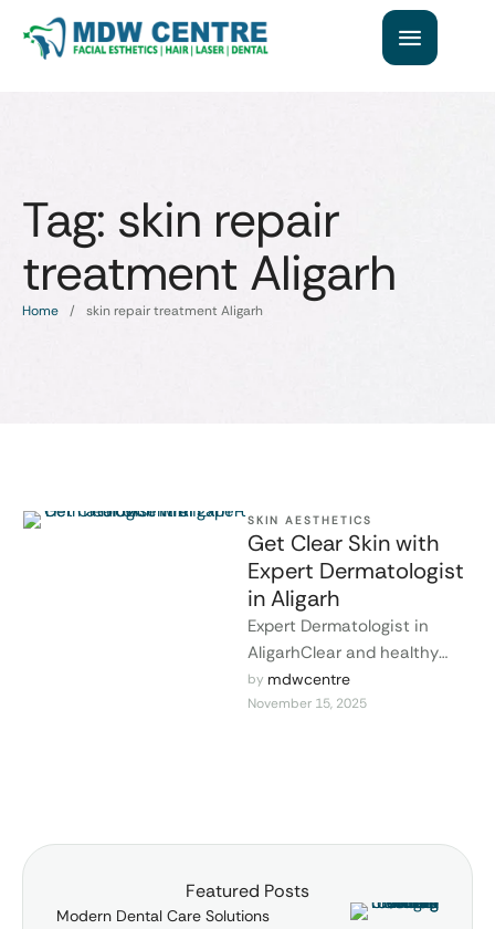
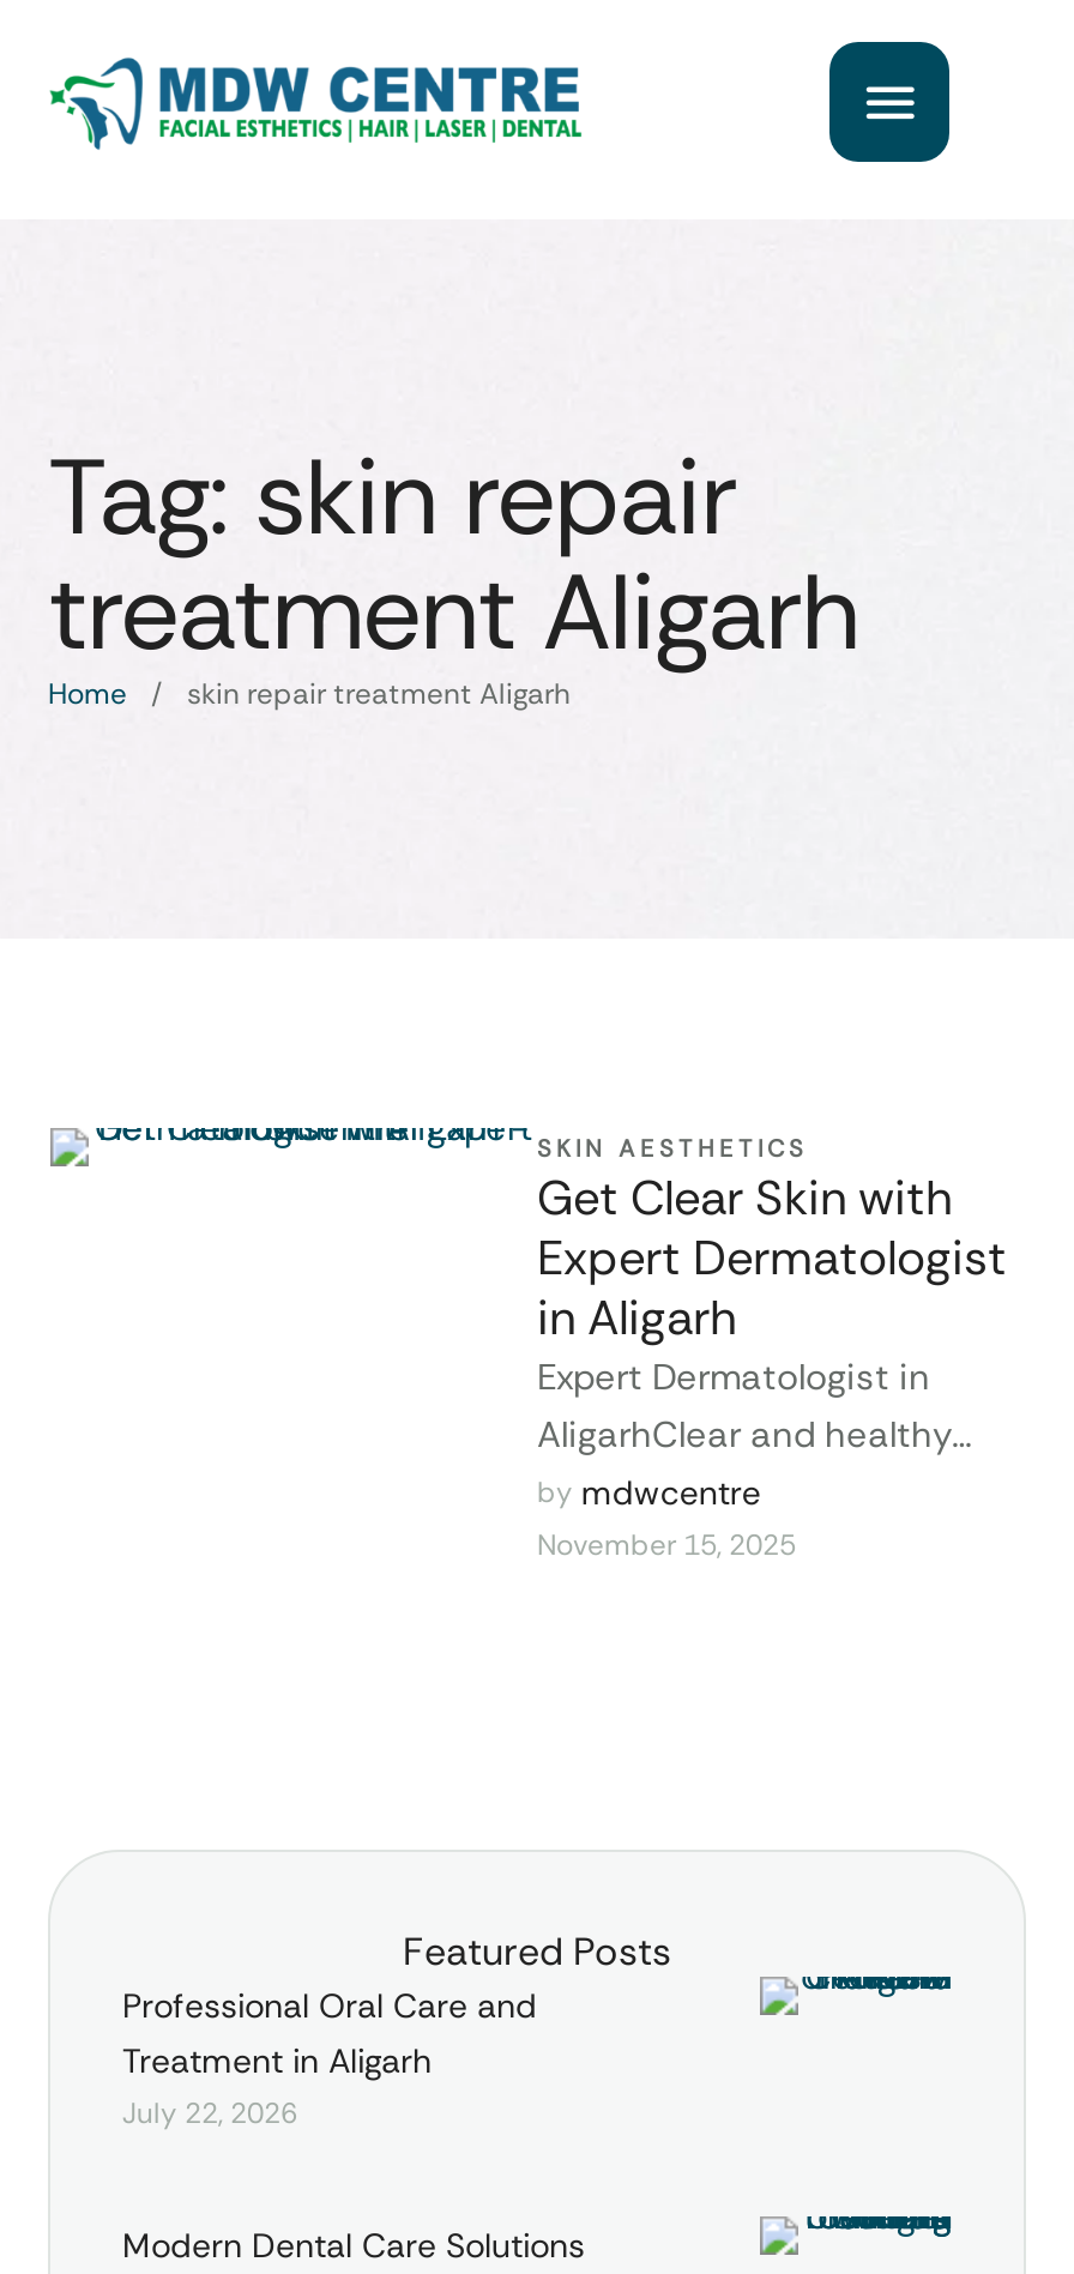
none -> [122,1984,537,2133] Professional Oral Care and | Treatment in Aligarh | July 22, 2026

